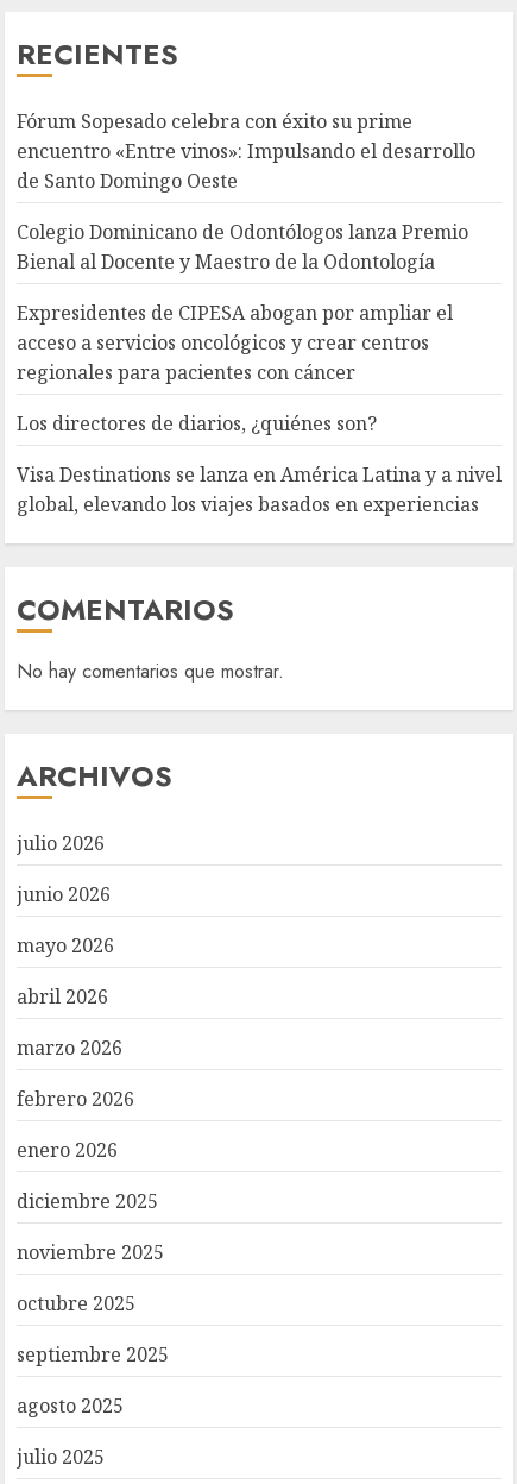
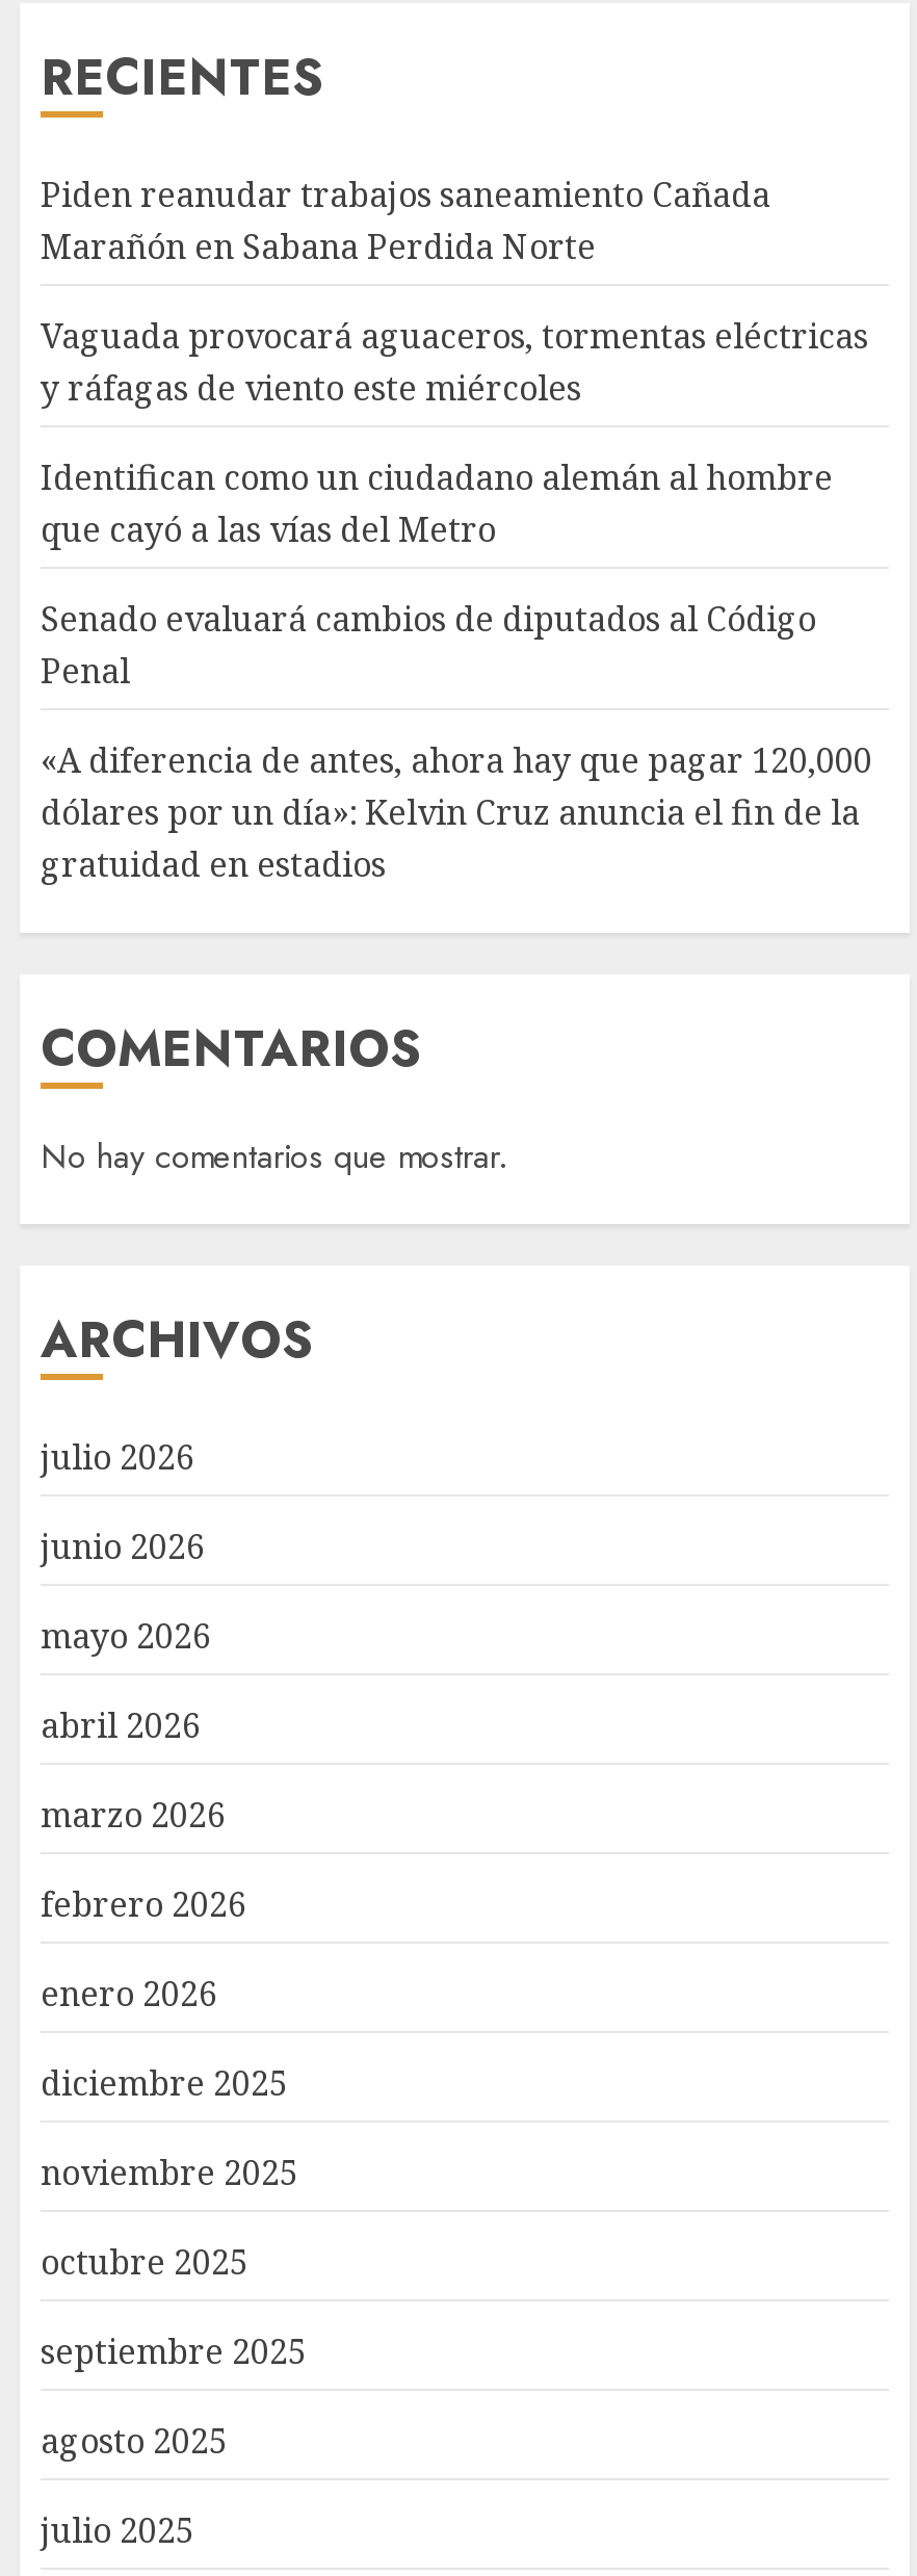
[17,108,475,194] Fórum Sopesado celebra con éxito su prime | encuentro «Entre vinos»: Impulsando el desarrollo | de Santo Domingo Oeste -> [41,172,770,269] Piden reanudar trabajos saneamiento Cañada | Marañón en Sabana Perdida Norte
[17,219,468,275] Colegio Dominicano de Odontólogos lanza Premio | Bienal al Docente y Maestro de la Odontología -> [41,313,868,411] Vaguada provocará aguaceros, tormentas eléctricas | y ráfagas de viento este miércoles
[17,300,453,385] Expresidentes de CIPESA abogan por ampliar el | acceso a servicios oncológicos y crear centros | regionales para pacientes con cáncer -> [41,454,833,552] Identifican como un ciudadano alemán al hombre | que cayó a las vías del Metro
[17,410,377,436] Los directores de diarios, ¿quiénes son? -> [41,596,816,694] Senado evaluará cambios de diputados al Código | Penal
[17,461,502,517] Visa Destinations se lanza en América Latina y a nivel | global, elevando los viajes basados en experiencias -> [41,737,872,887] «A diferencia de antes, ahora hay que pagar 120,000 | dólares por un día»: Kelvin Cruz anuncia el fin de la | gratuidad en estadios

